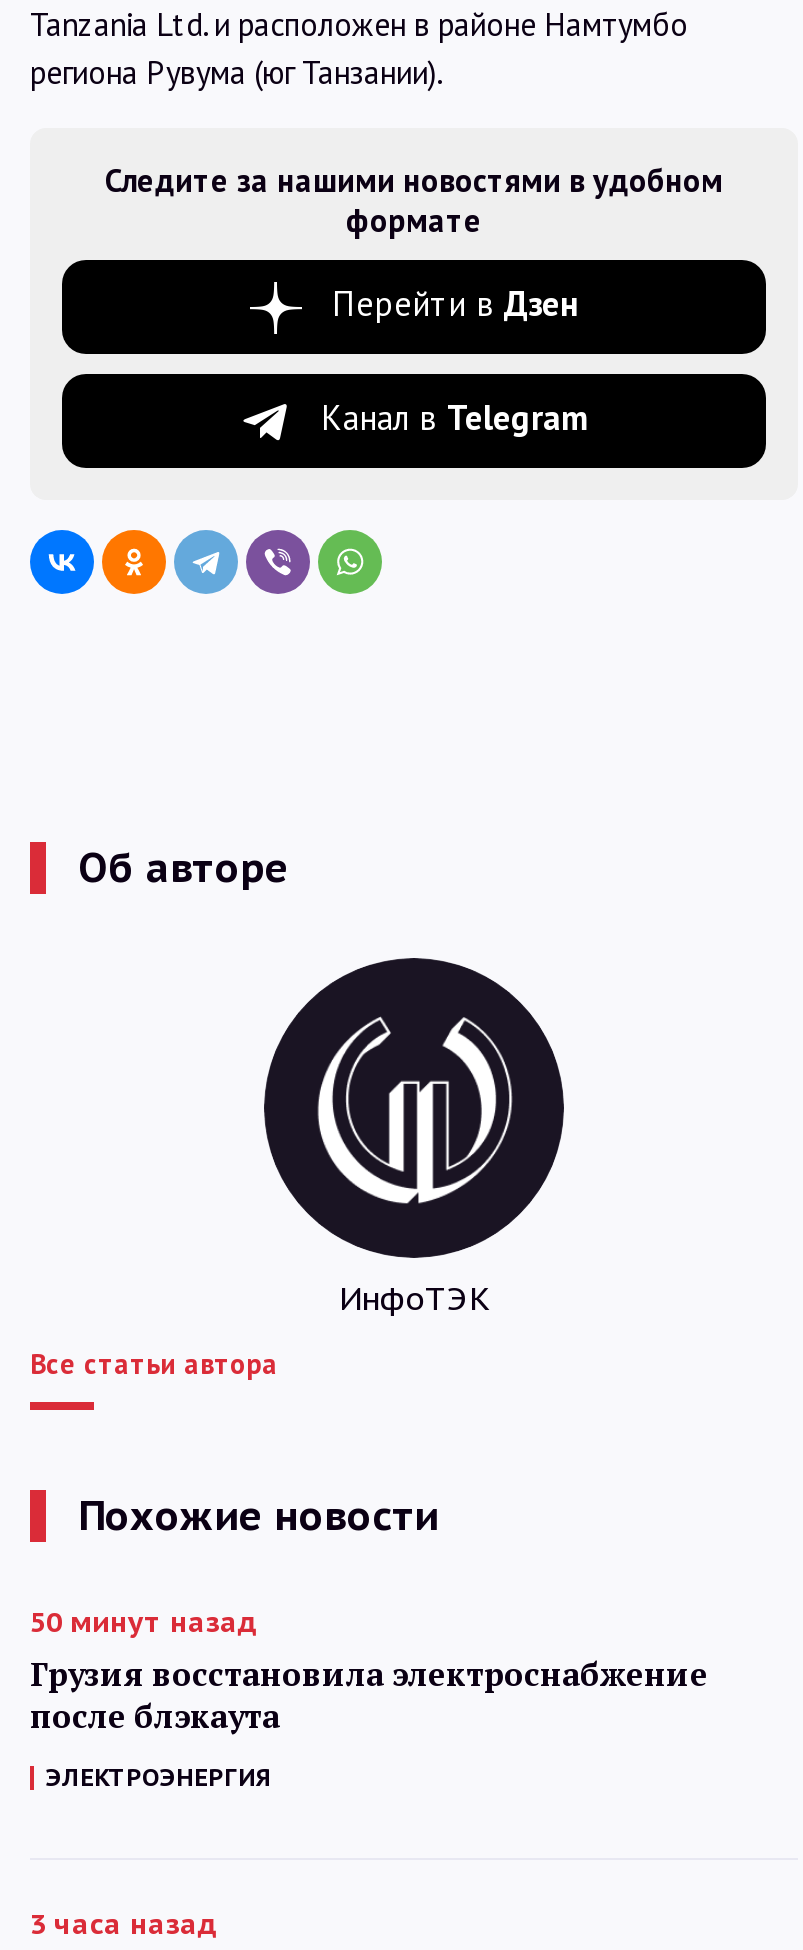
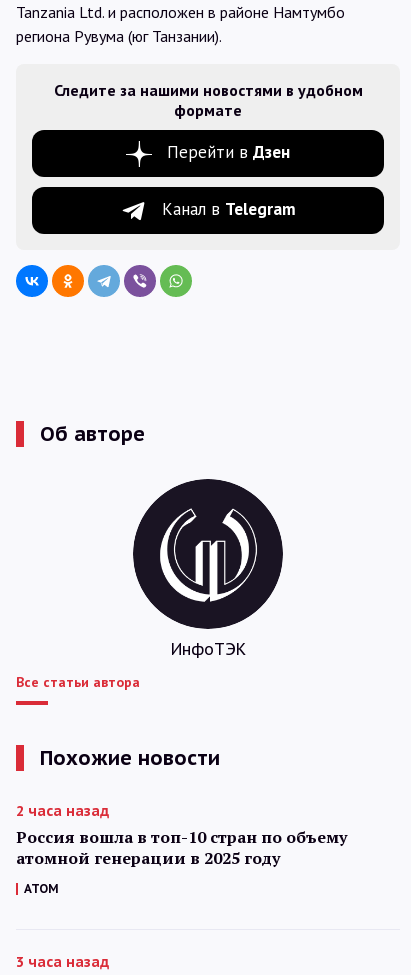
[30,1604,708,1738] 50 минут назад | Грузия восстановила электроснабжение | после блэкаута -> [16,802,347,869] 2 часа назад | Россия вошла в топ-10 стран по объему | атомной генерации в 2025 году
[46,1762,272,1792] ЭЛЕКТРОЭНЕРГИЯ -> [24,881,59,896] АТОМ

